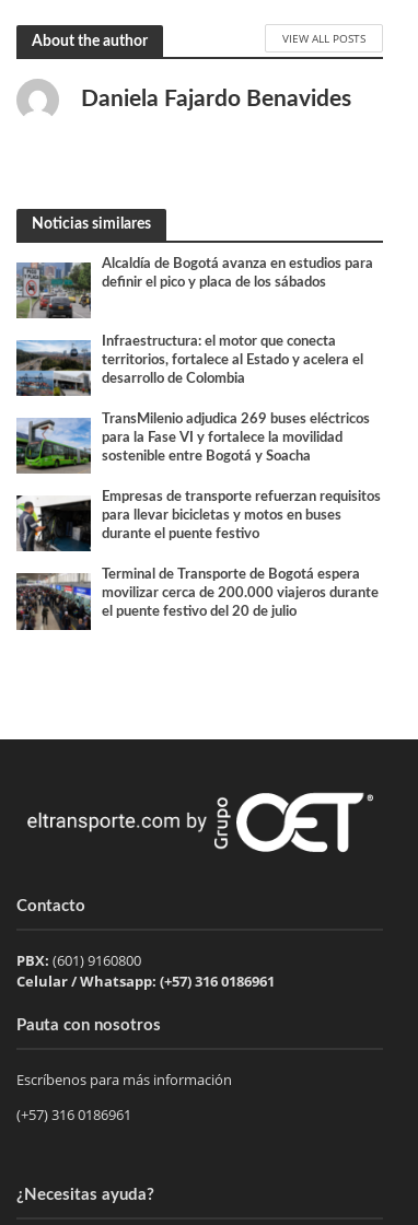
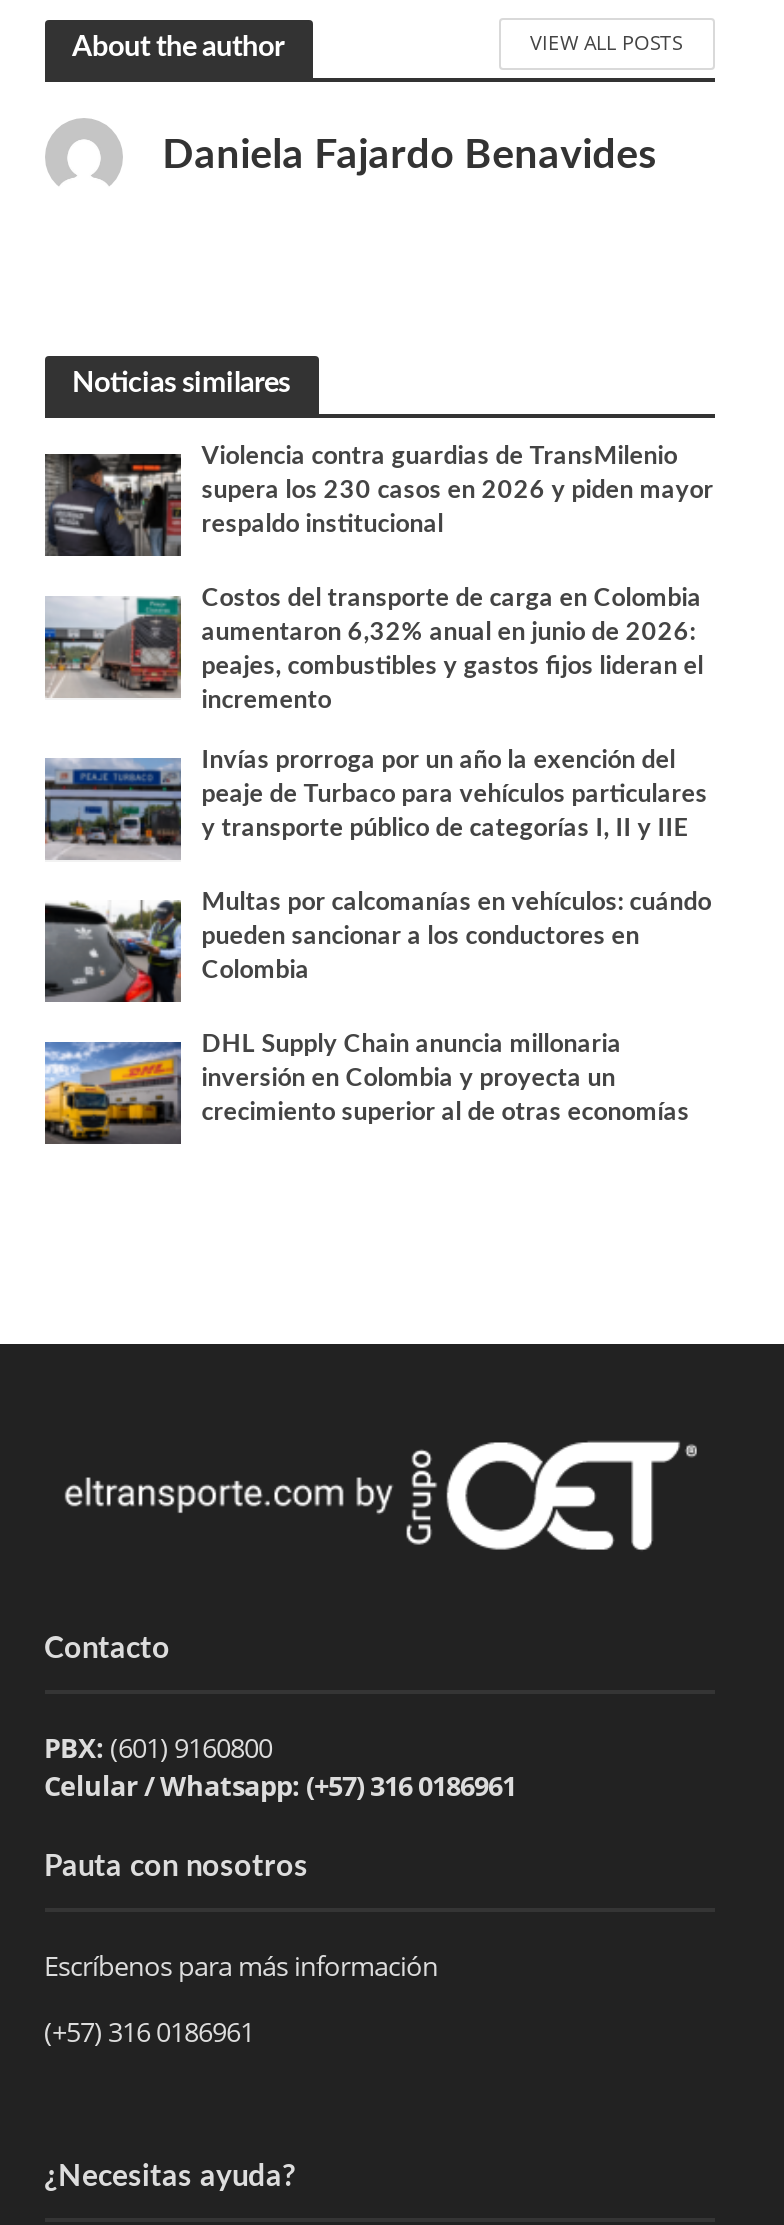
[16,257,373,319] [image] | Alcaldía de Bogotá avanza en estudios para | definir el pico y placa de los sábados -> [43,444,713,556] [image] | Violencia contra guardias de TransMilenio | supera los 230 casos en 2026 y piden mayor | respaldo institucional
[16,335,364,396] [image] | Infraestructura: el motor que conecta | territorios, fortalece al Estado y acelera el | desarrollo de Colombia -> [45,586,703,712] [image] | Costos del transporte de carga en Colombia | aumentaron 6,32% anual en junio de 2026: | peajes, combustibles y gastos fijos lideran el | incremento
[16,413,370,474] [image] | TransMilenio adjudica 269 buses eléctricos | para la Fase VI y fortalece la movilidad | sostenible entre Bogotá y Soacha -> [45,748,707,860] [image] | Invías prorroga por un año la exención del | peaje de Turbaco para vehículos particulares | y transporte público de categorías I, II y IIE
[16,490,381,552] [image] | Empresas de transporte refuerzan requisitos | para llevar bicicletas y motos en buses | durante el puente festivo -> [43,890,711,1004] [image] | Multas por calcomanías en vehículos: cuándo | pueden sancionar a los conductores en | Colombia
[15,568,379,631] [image] | Terminal de Transporte de Bogotá espera | movilizar cerca de 200.000 viajeros durante | el puente festivo del 20 de julio -> [43,1033,689,1146] [image] | DHL Supply Chain anuncia millonaria | inversión en Colombia y proyecta un | crecimiento superior al de otras economías

